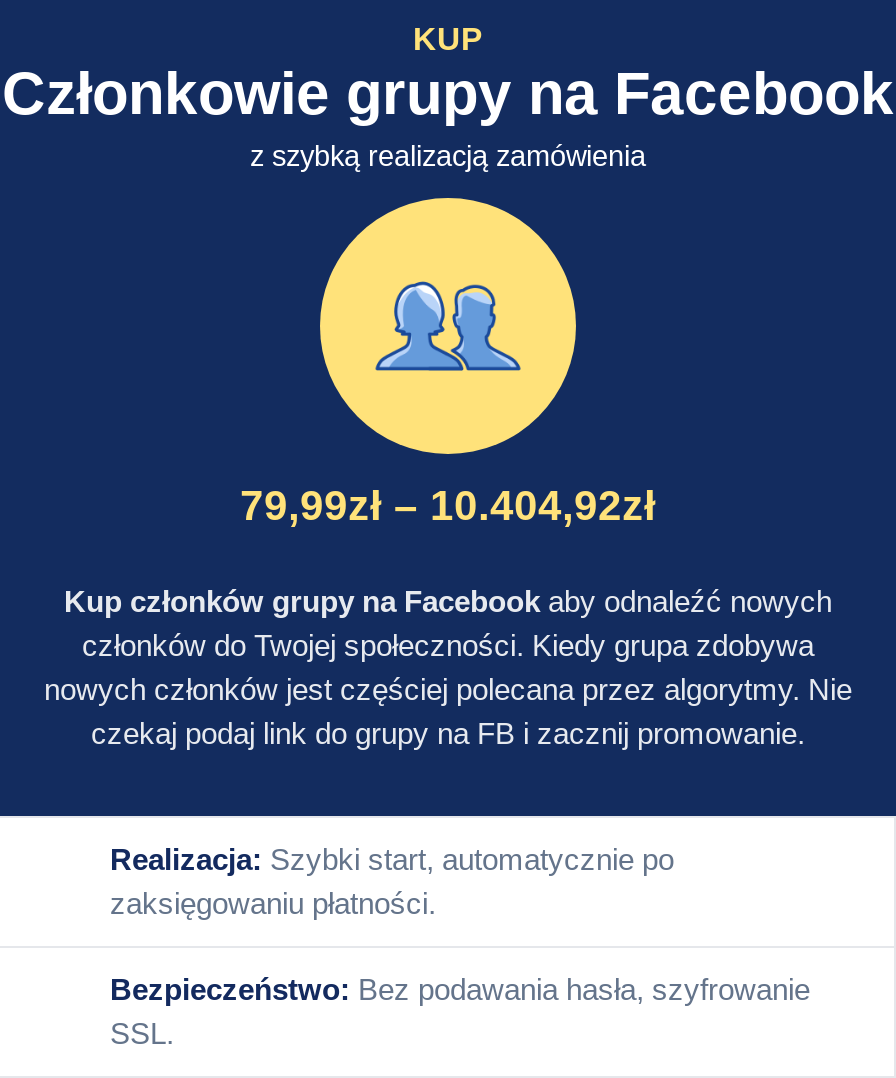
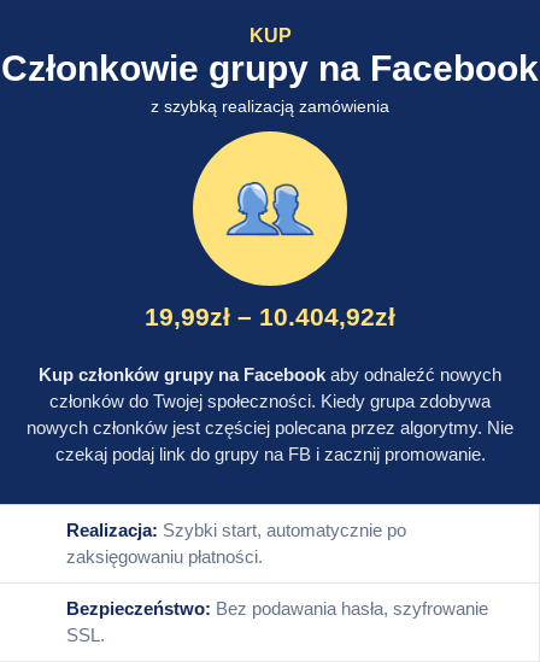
[240,482,656,528] 79,99zł – 10.404,92zł -> [145,303,395,330] 19,99zł – 10.404,92zł

